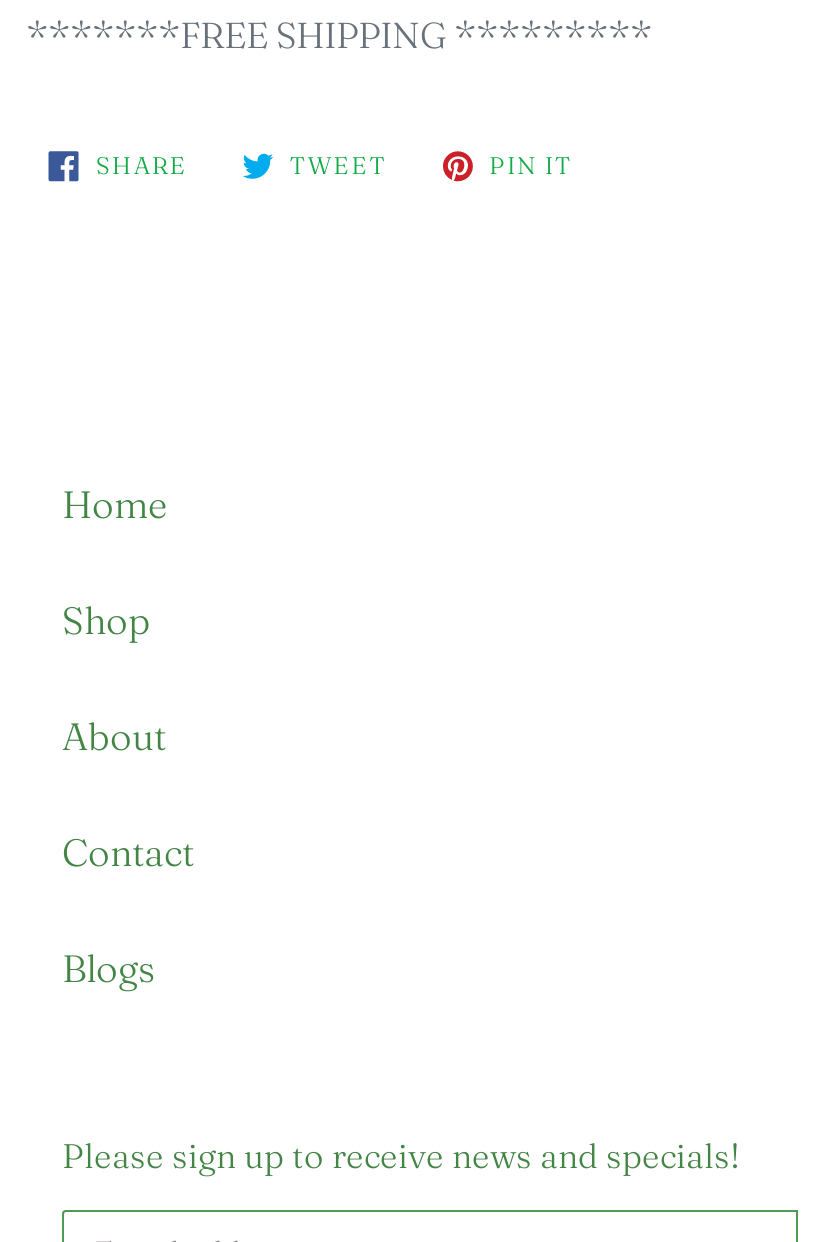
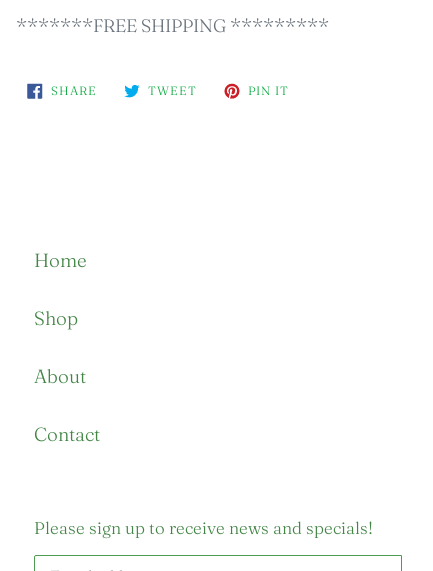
[62,944,154,992] Blogs -> none

